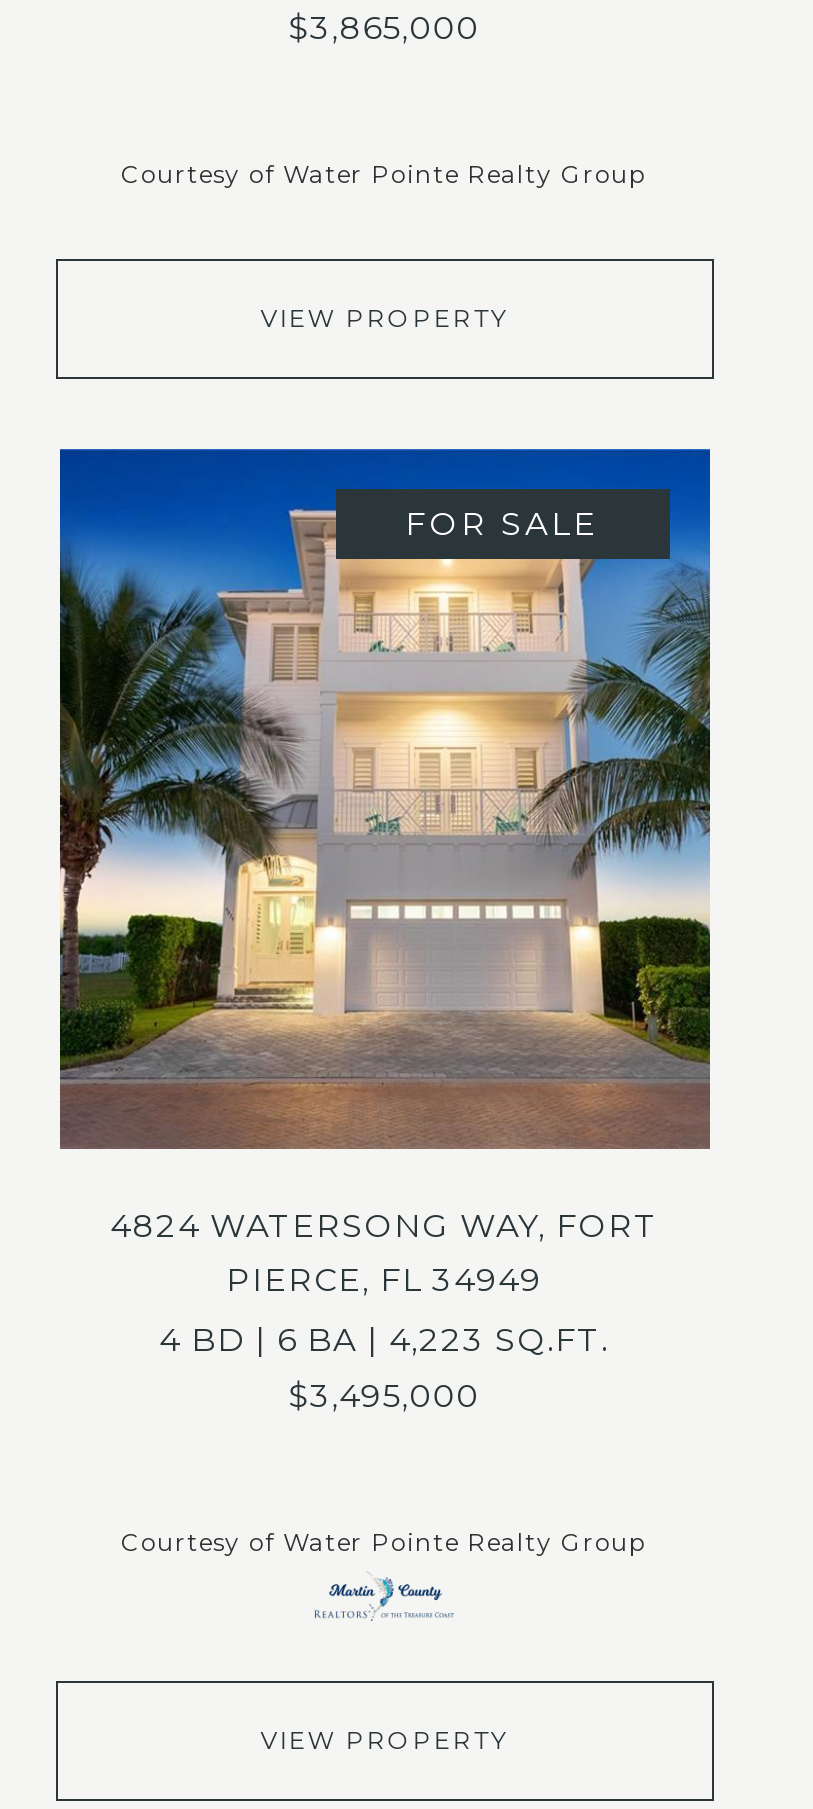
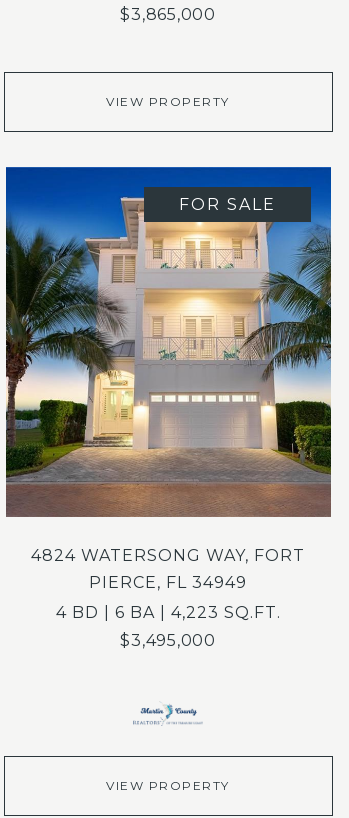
[121,159,647,189] Courtesy of Water Pointe Realty Group -> none
[121,1527,647,1557] Courtesy of Water Pointe Realty Group -> none

